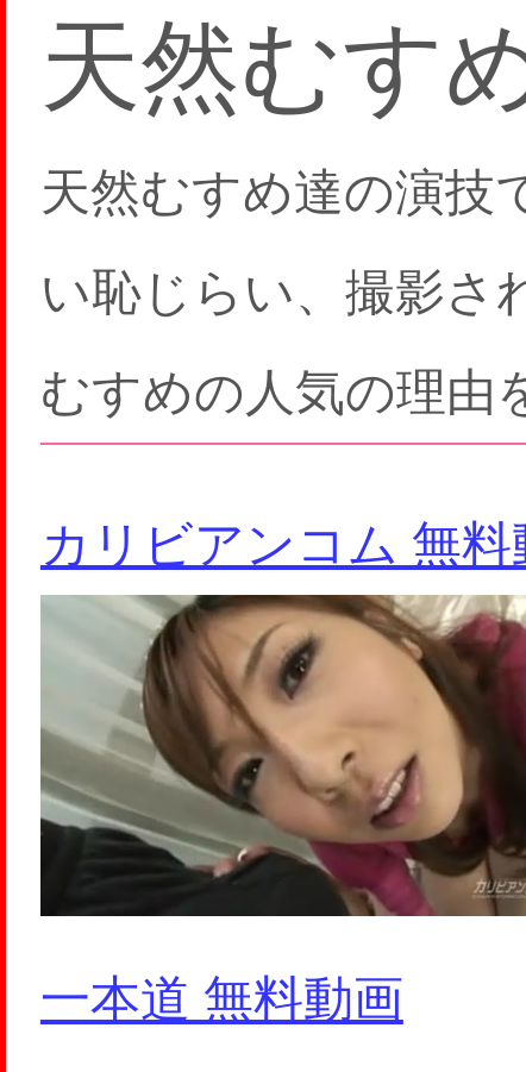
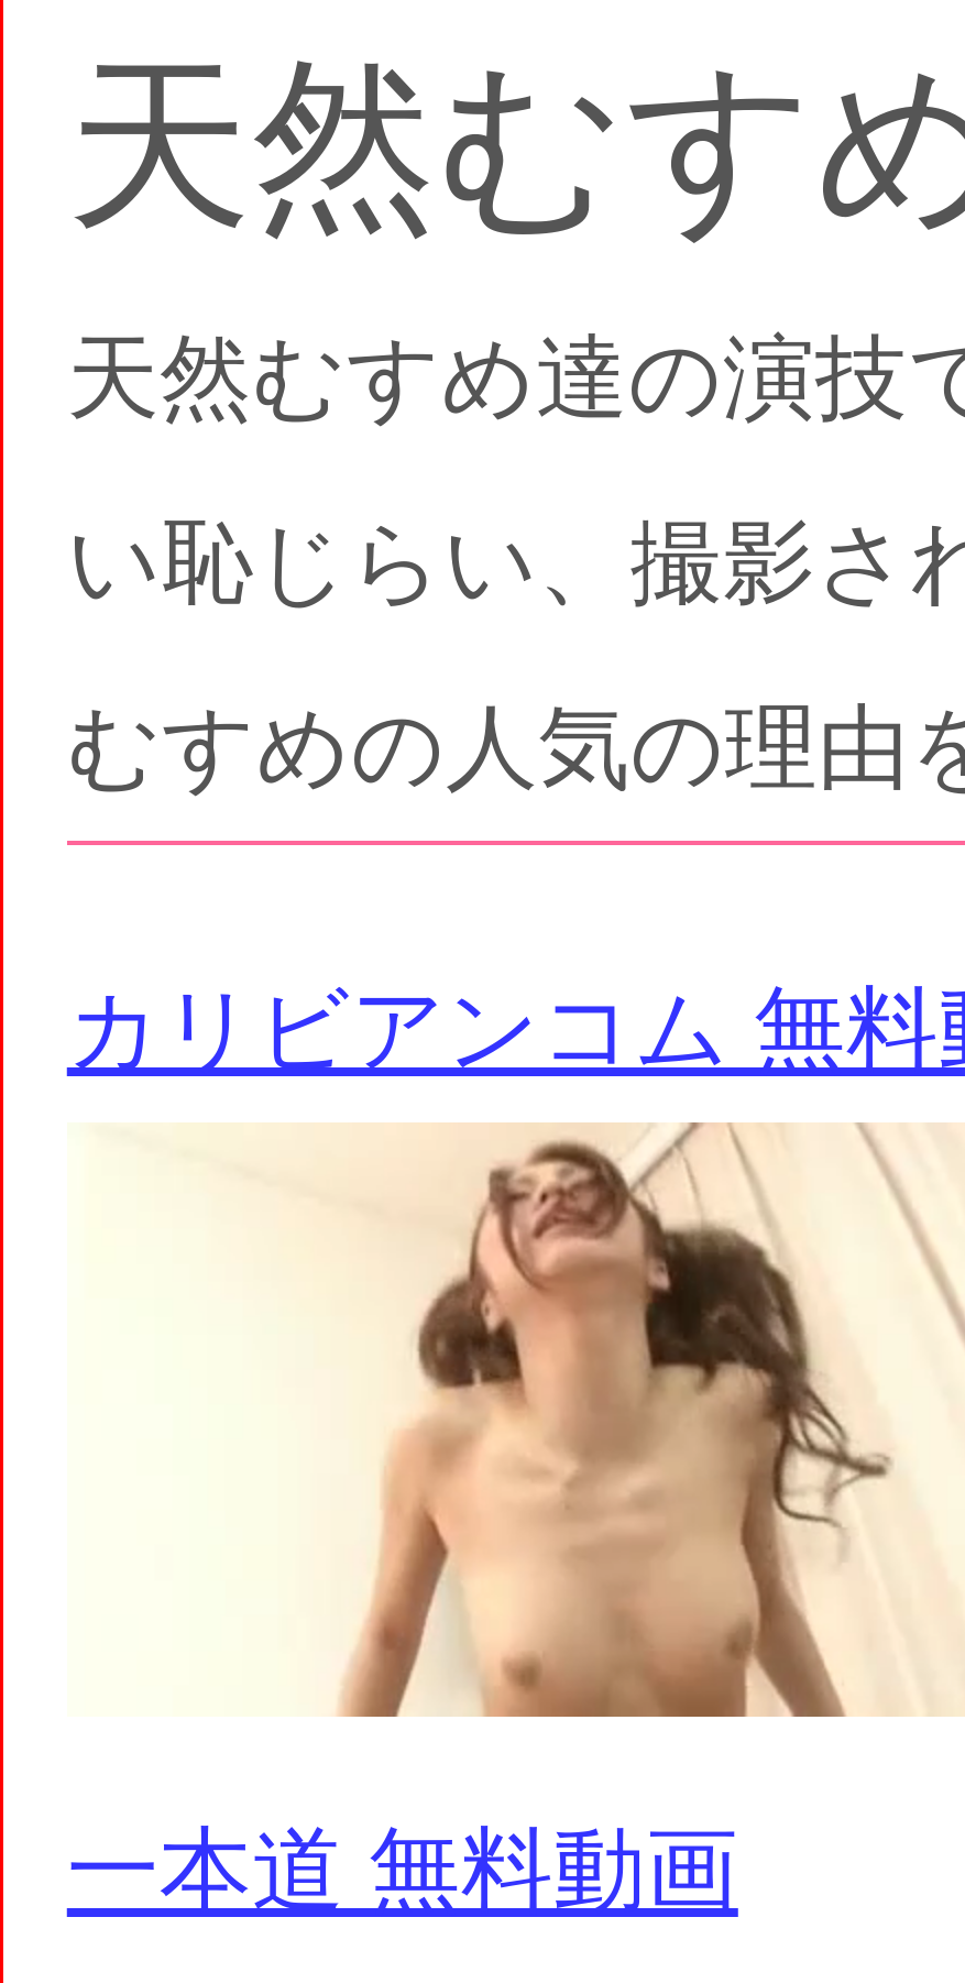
[39,594,522,917] [image] -> [67,1122,958,1719] [image]

